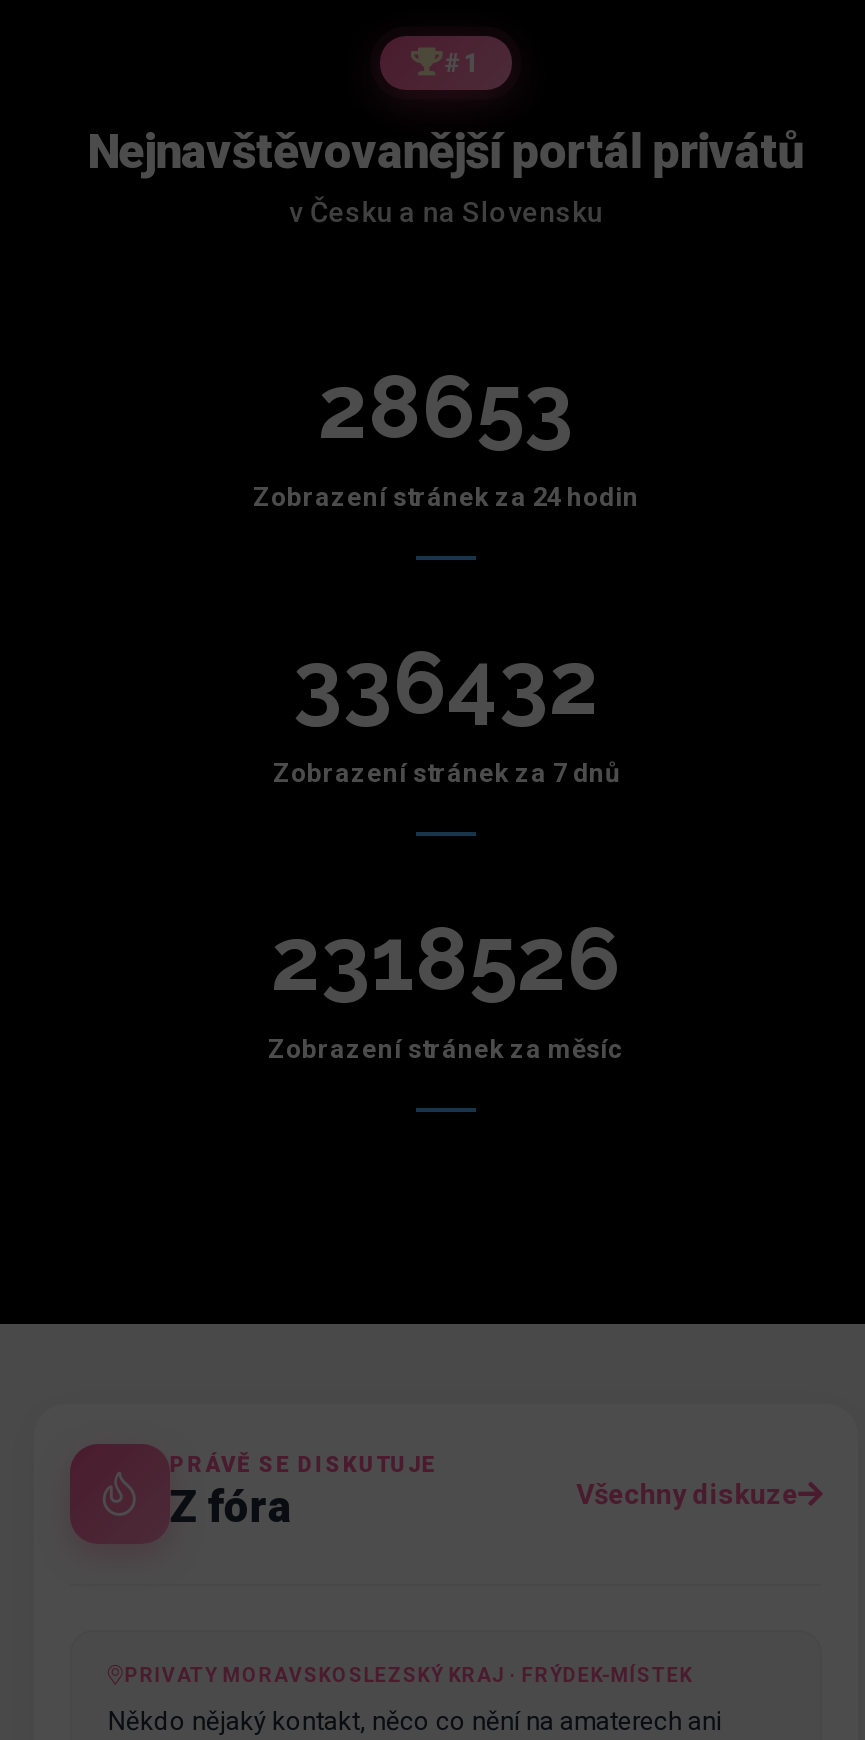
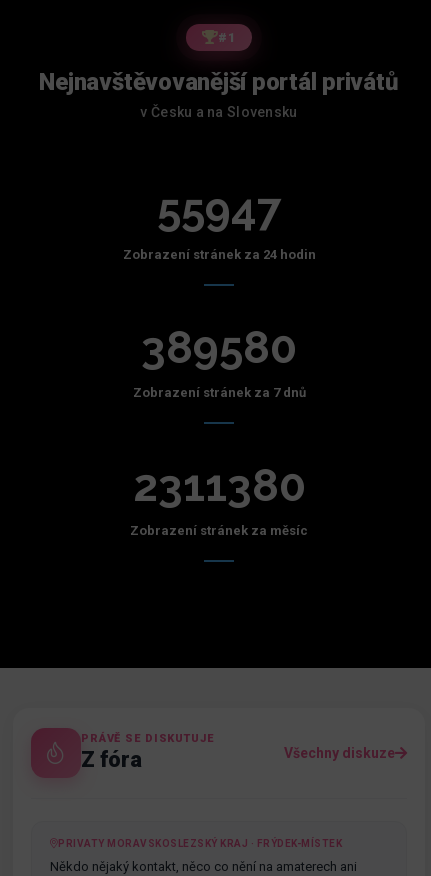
[318,356,574,458] 28653 -> [156,184,281,235] 55947
[293,632,599,734] 336432 -> [141,322,297,373] 389580
[271,908,621,1010] 2318526 -> [132,460,305,511] 2311380

